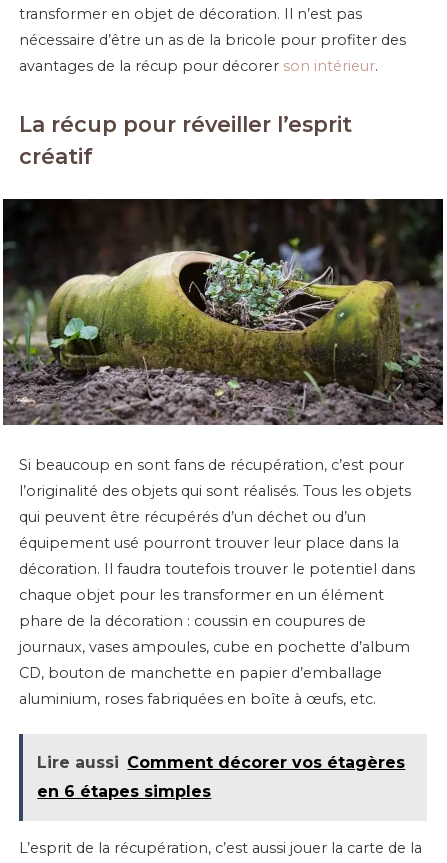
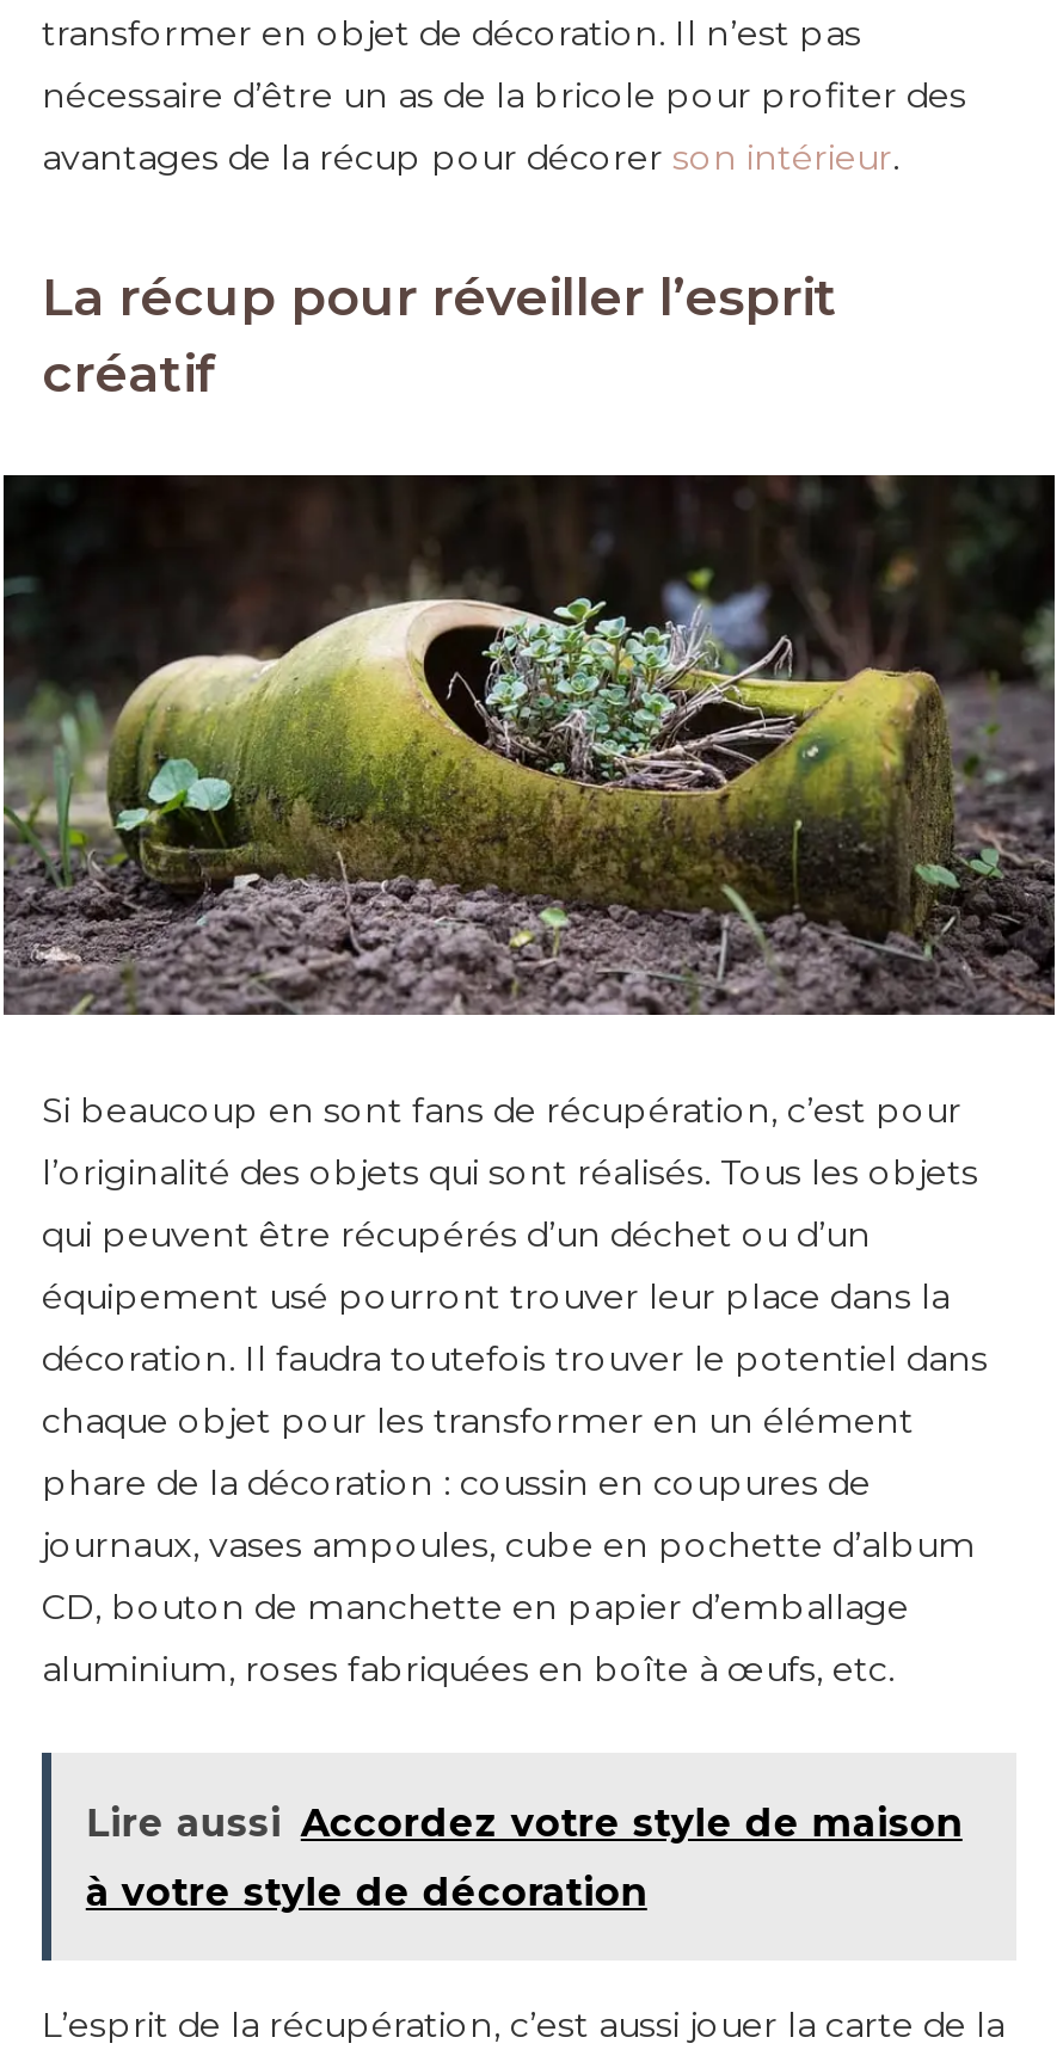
[37,753,405,772] Lire aussi Comment décorer vos étagères -> [86,1800,962,1845] Lire aussi Accordez votre style de maison
[37,782,211,801] en 6 étapes simples -> [86,1869,647,1914] à votre style de décoration

